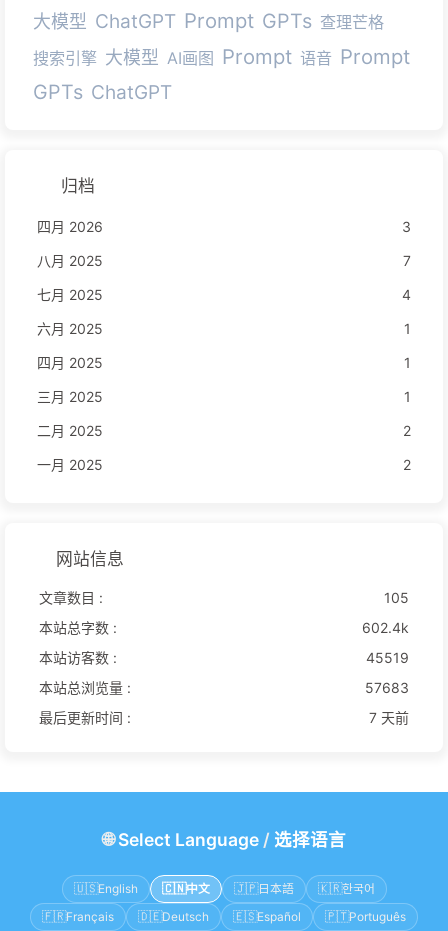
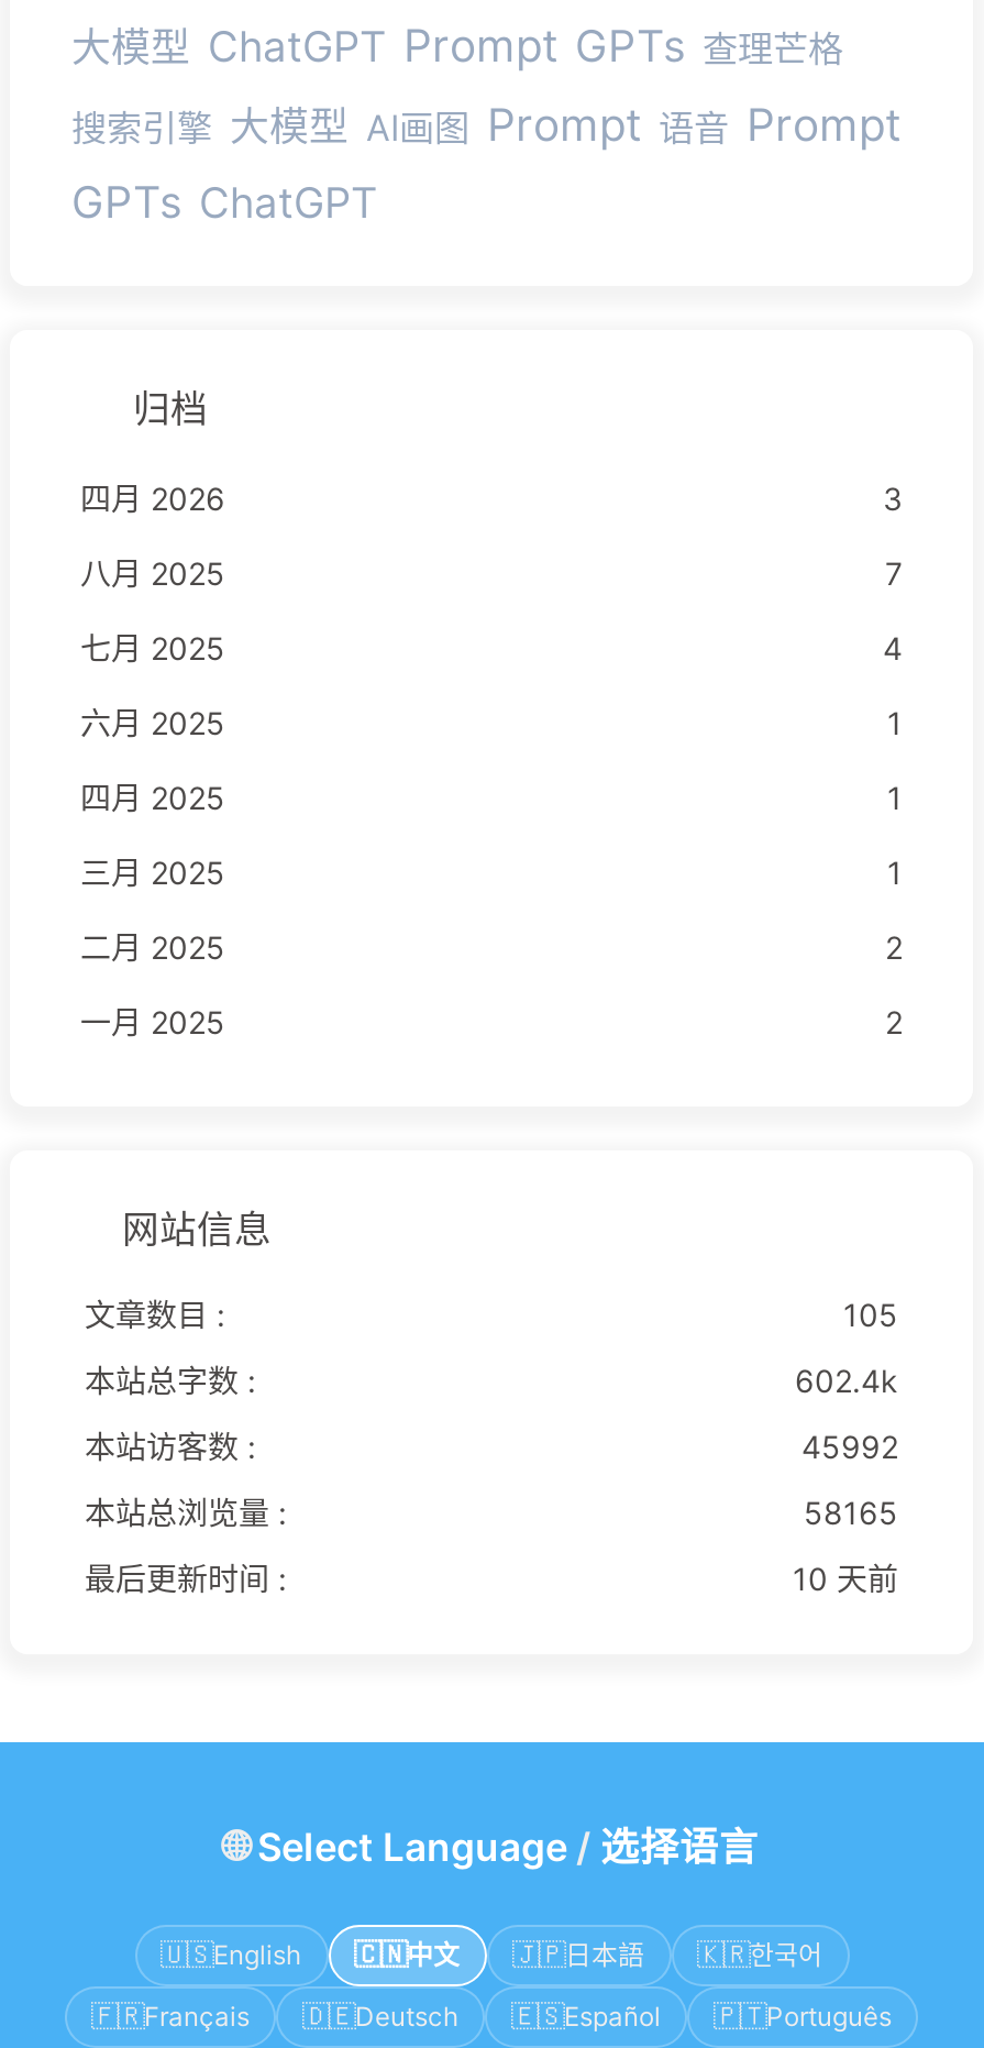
[366,649,409,666] 45519 -> [801,1427,898,1465] 45992
[365,679,409,696] 57683 -> [804,1493,898,1531] 58165
[369,709,409,726] 7 天前 -> [793,1559,898,1597] 10 天前

